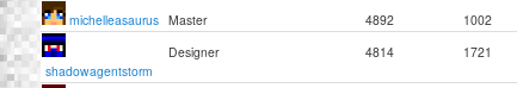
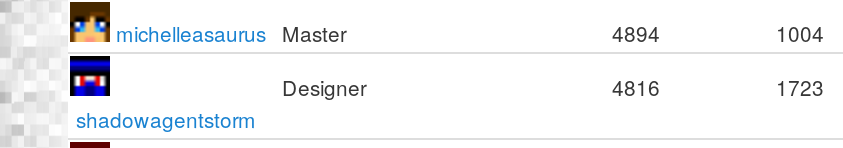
[365,11,394,29] 4892 -> [612,19,660,49] 4894
[463,11,492,29] 1002 -> [776,19,824,49] 1004
[365,43,394,61] 4814 -> [612,73,660,103] 4816
[463,43,492,61] 1721 -> [776,73,824,103] 1723

